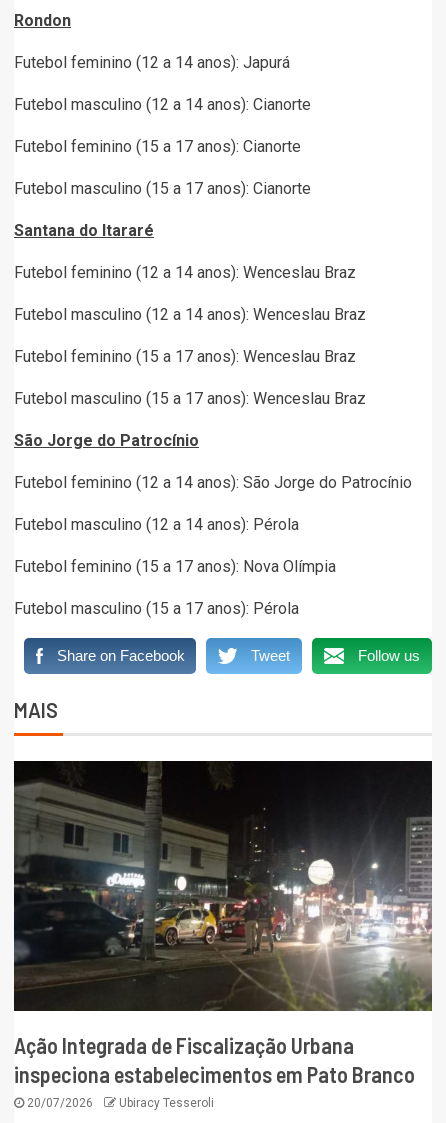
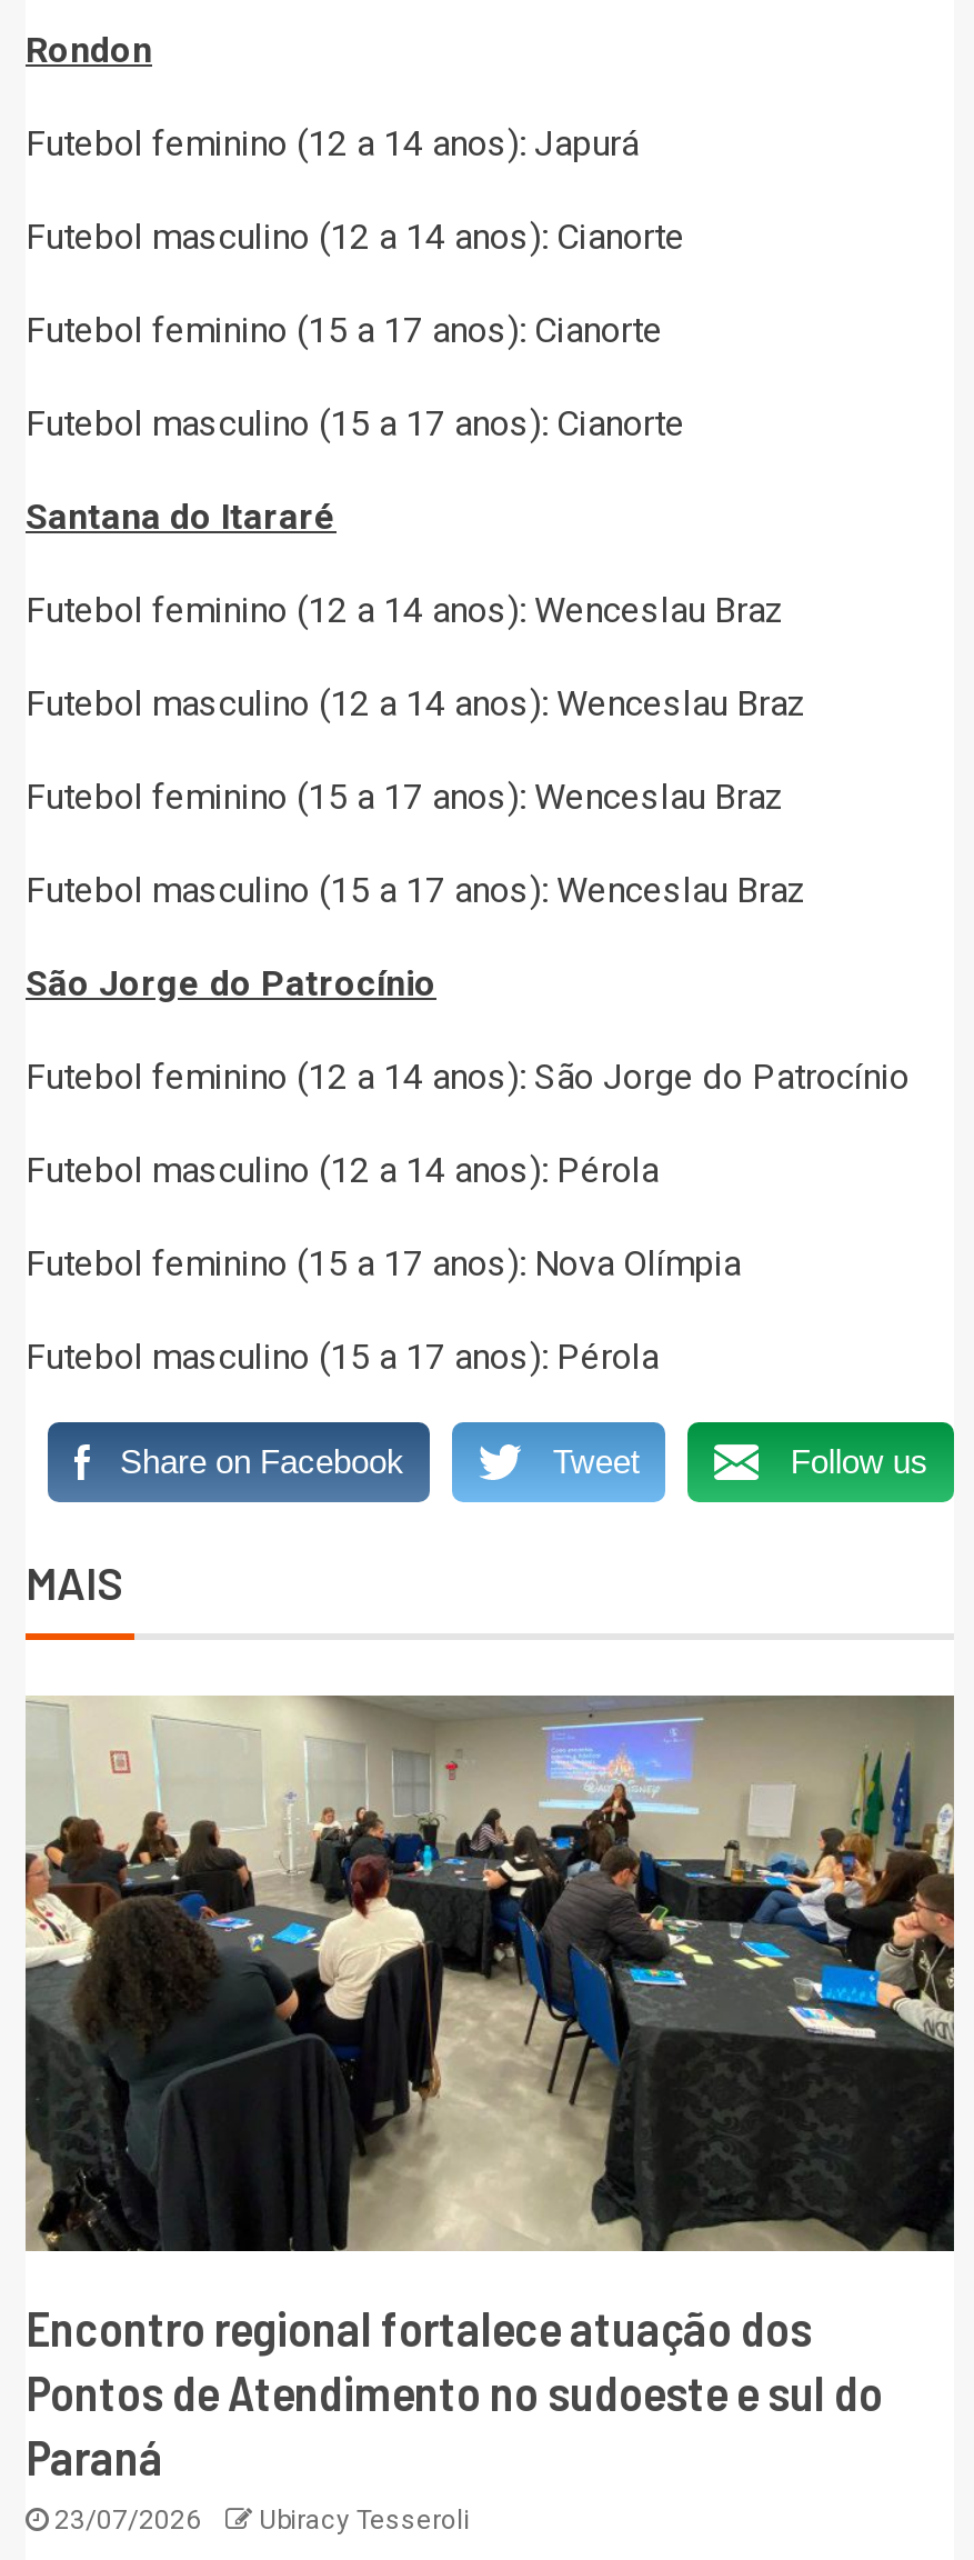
[13,760,433,1110] [image] | Ação Integrada de Fiscalização Urbana | inspeciona estabelecimentos em Pato Branco | 20/07/2026 -> [23,1693,956,2535] [image] | Encontro regional fortalece atuação dos | Pontos de Atendimento no sudoeste e sul do | Paraná | 23/07/2026

